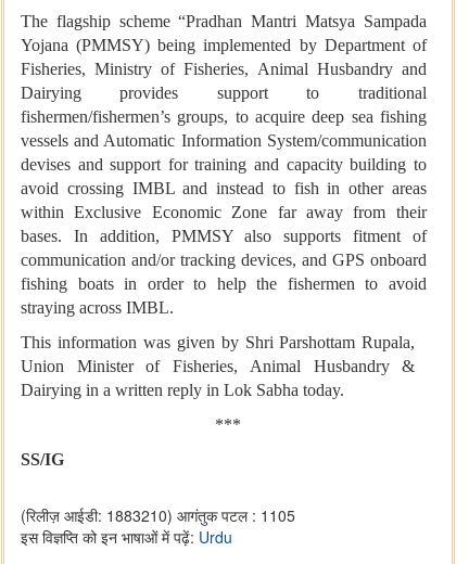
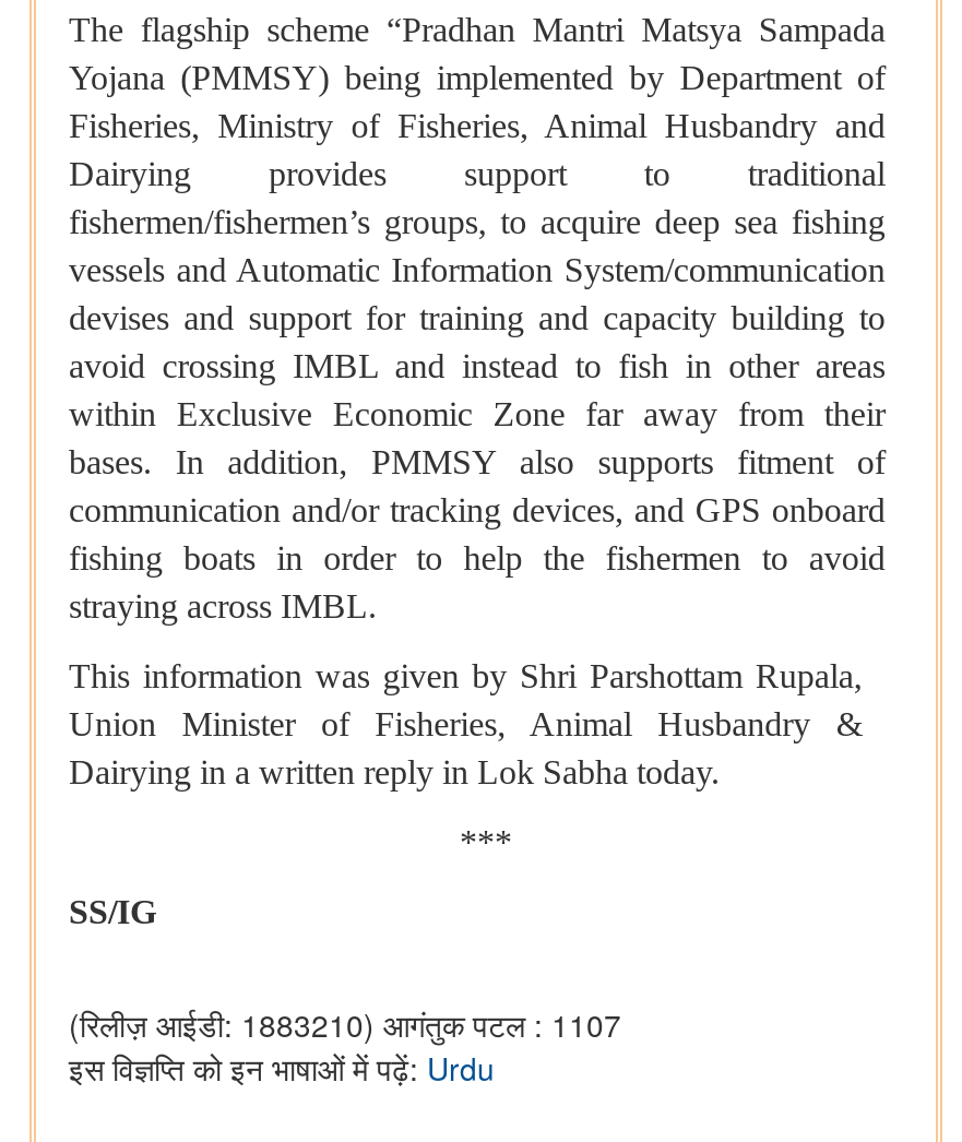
[21,505,295,526] (रिलीज़ आईडी: 1883210) आगंतुक पटल : 1105 -> [69,1003,621,1047] (रिलीज़ आईडी: 1883210) आगंतुक पटल : 1107

